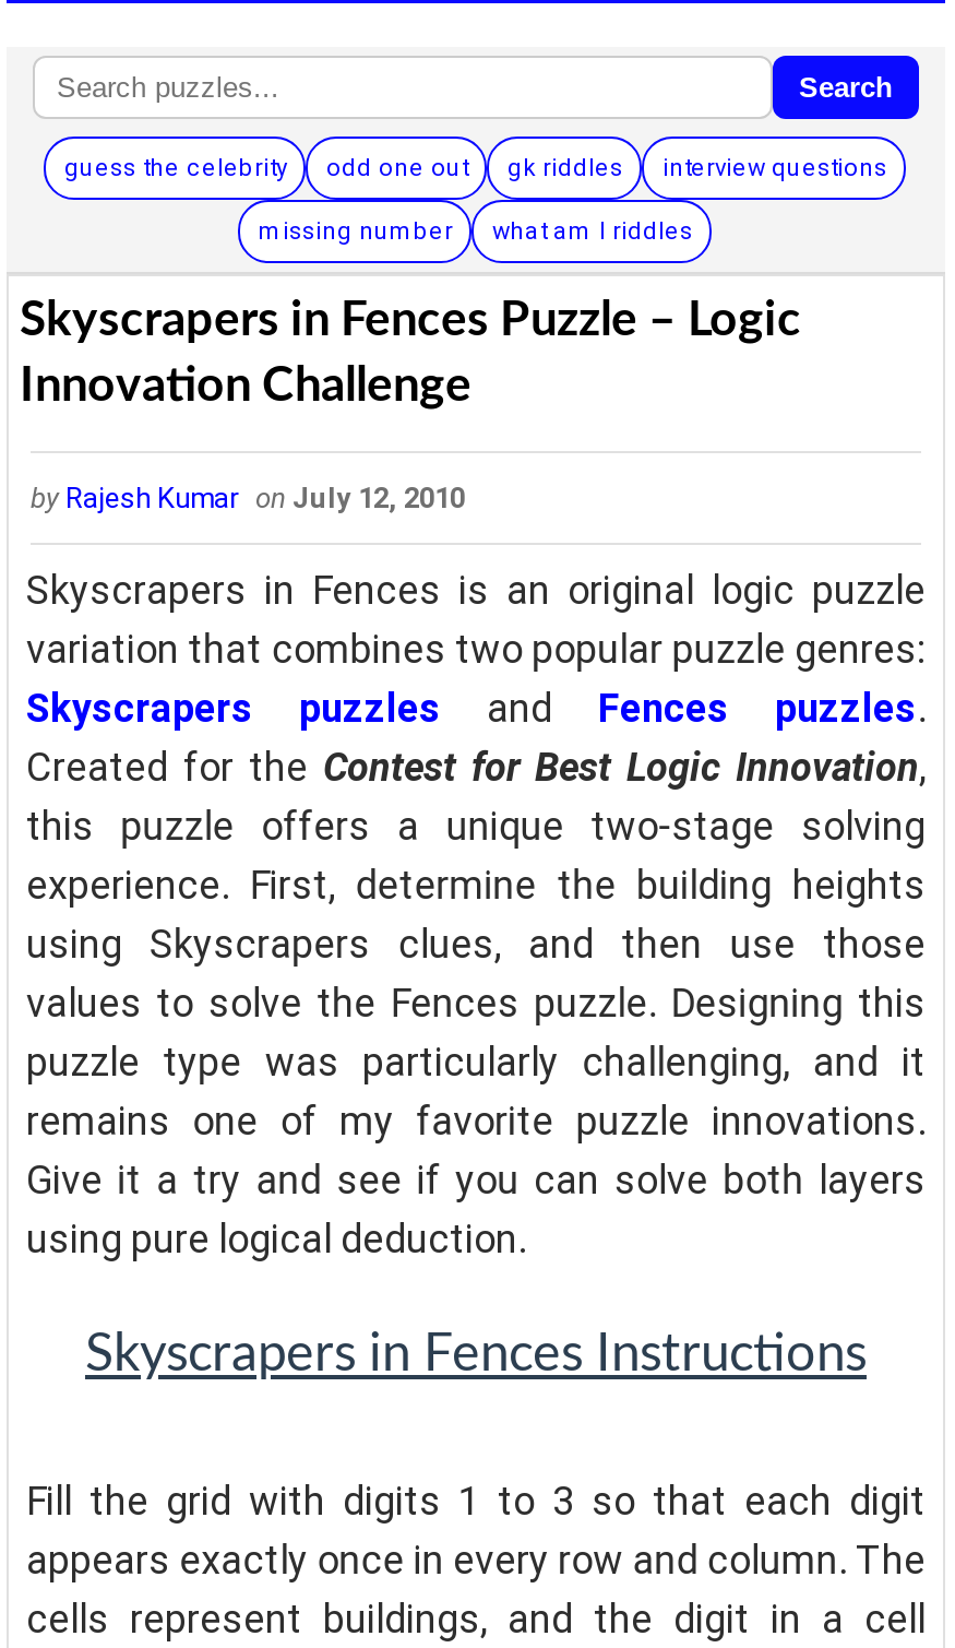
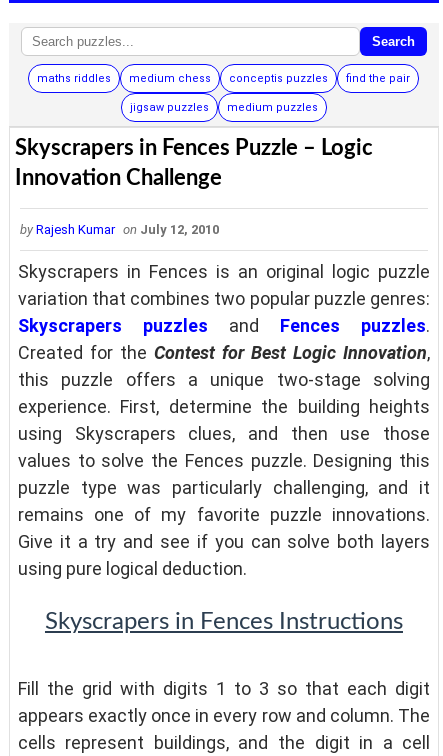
[64,154,887,182] guess the celebrity | odd one out | gk riddles | interview questions -> [37,72,410,85] maths riddles | medium chess | conceptis puzzles | find the pair
[259,217,693,246] missing number | what am I riddles -> [130,101,318,114] jigsaw puzzles | medium puzzles

